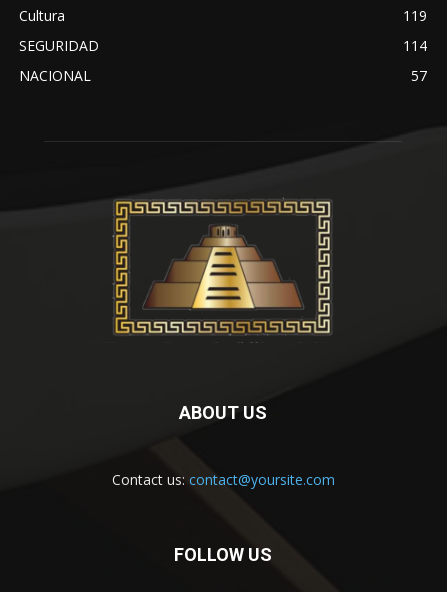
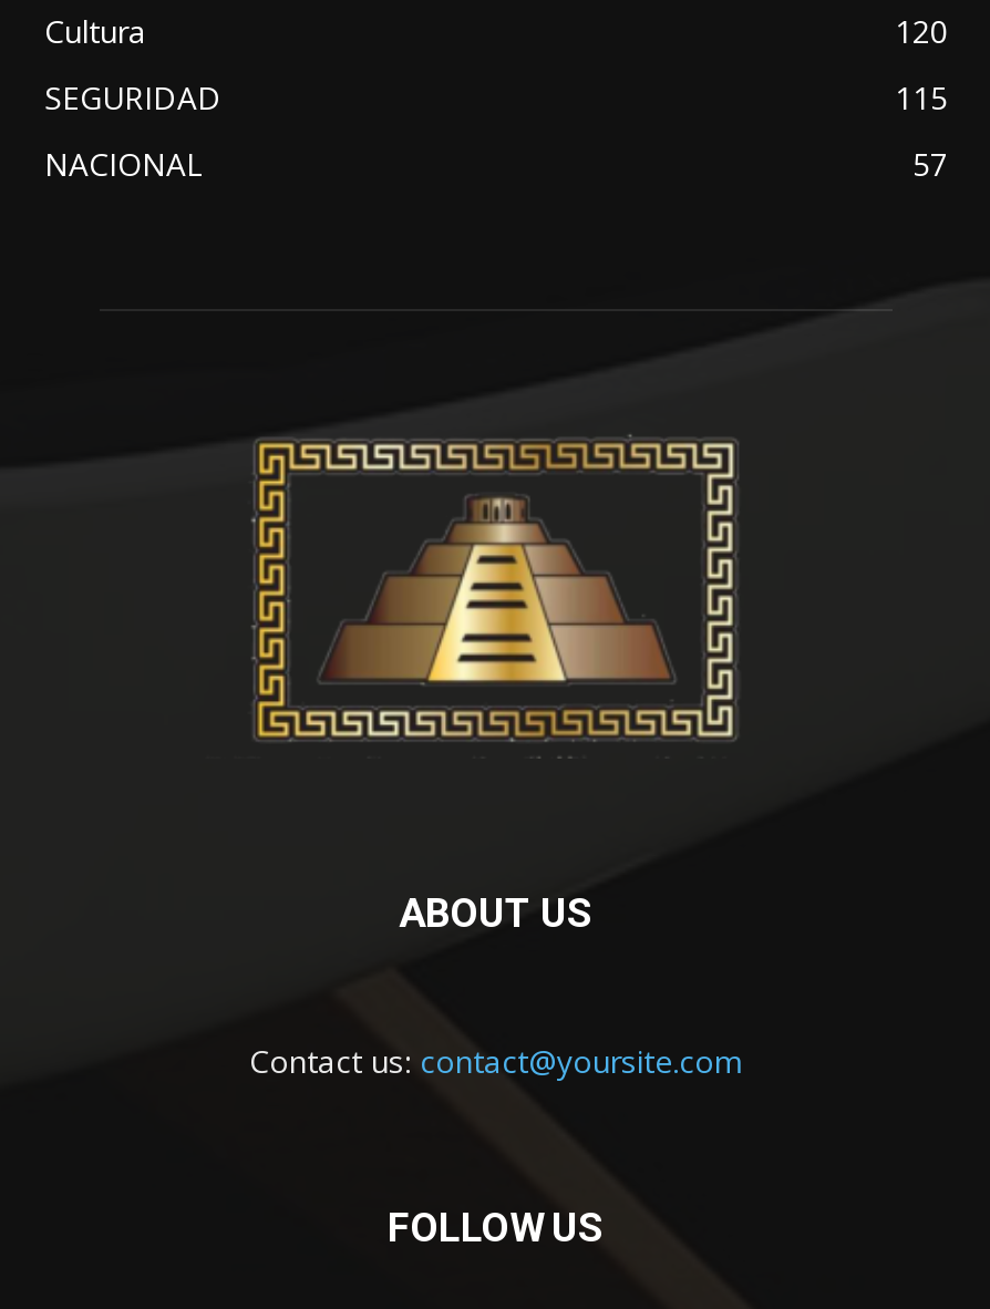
[403,6,427,25] 119 -> [895,11,948,53] 120
[403,36,427,55] 114 -> [895,78,948,120] 115

